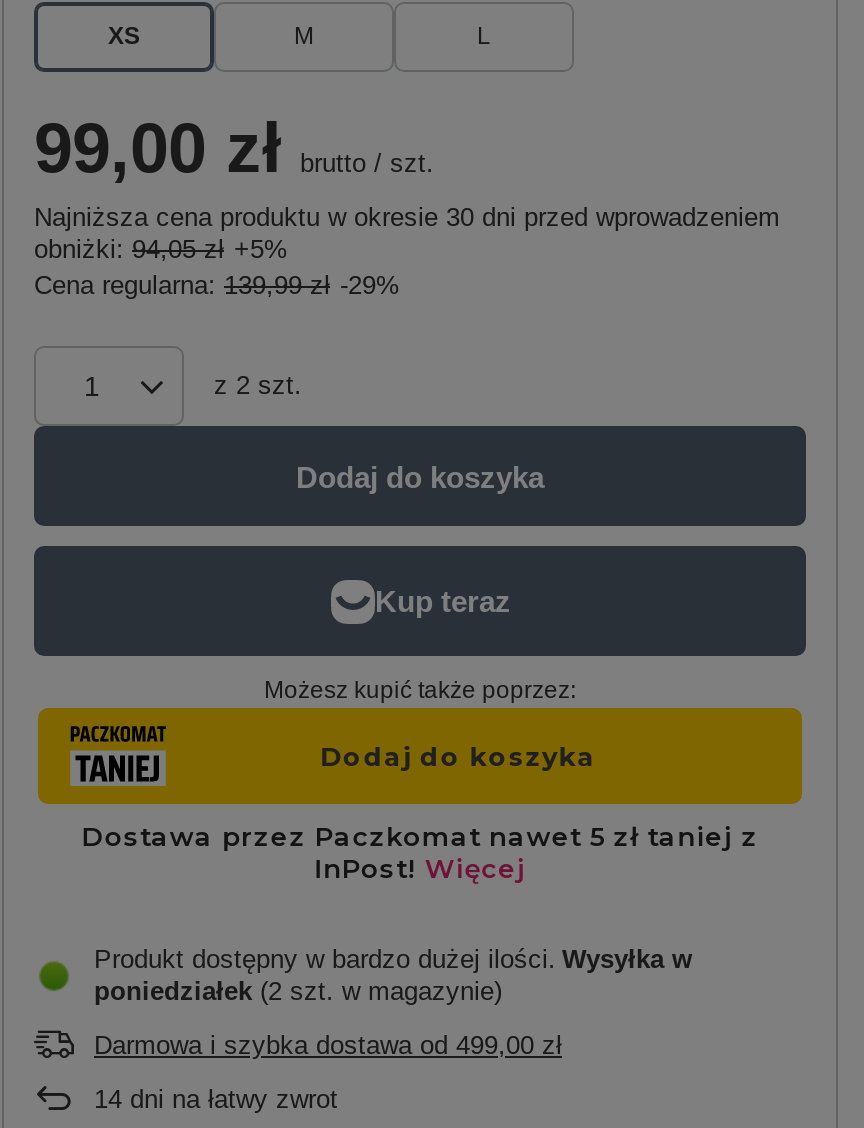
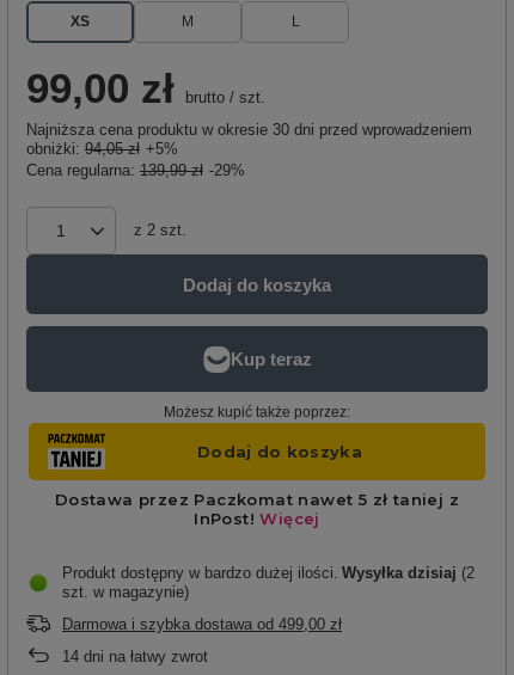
[94,944,692,1006] Produkt dostępny w bardzo dużej ilości Wysyłka w | poniedziałek (2 szt. w magazynie) -> [62,564,475,601] Produkt dostępny w bardzo dużej ilości Wysyłka dzisiaj (2 | szt. w magazynie)

